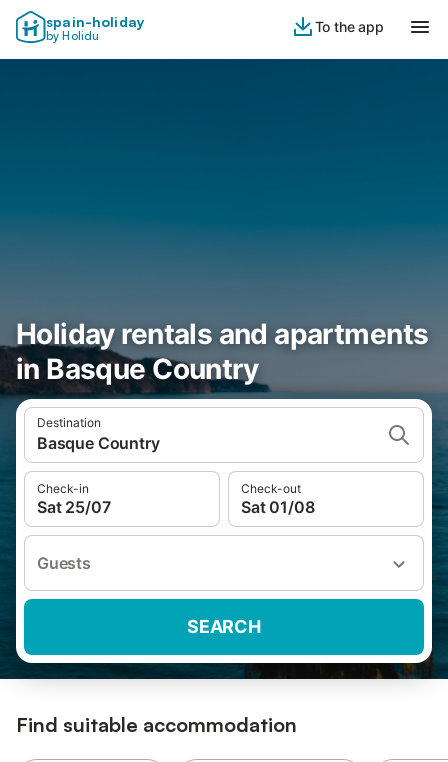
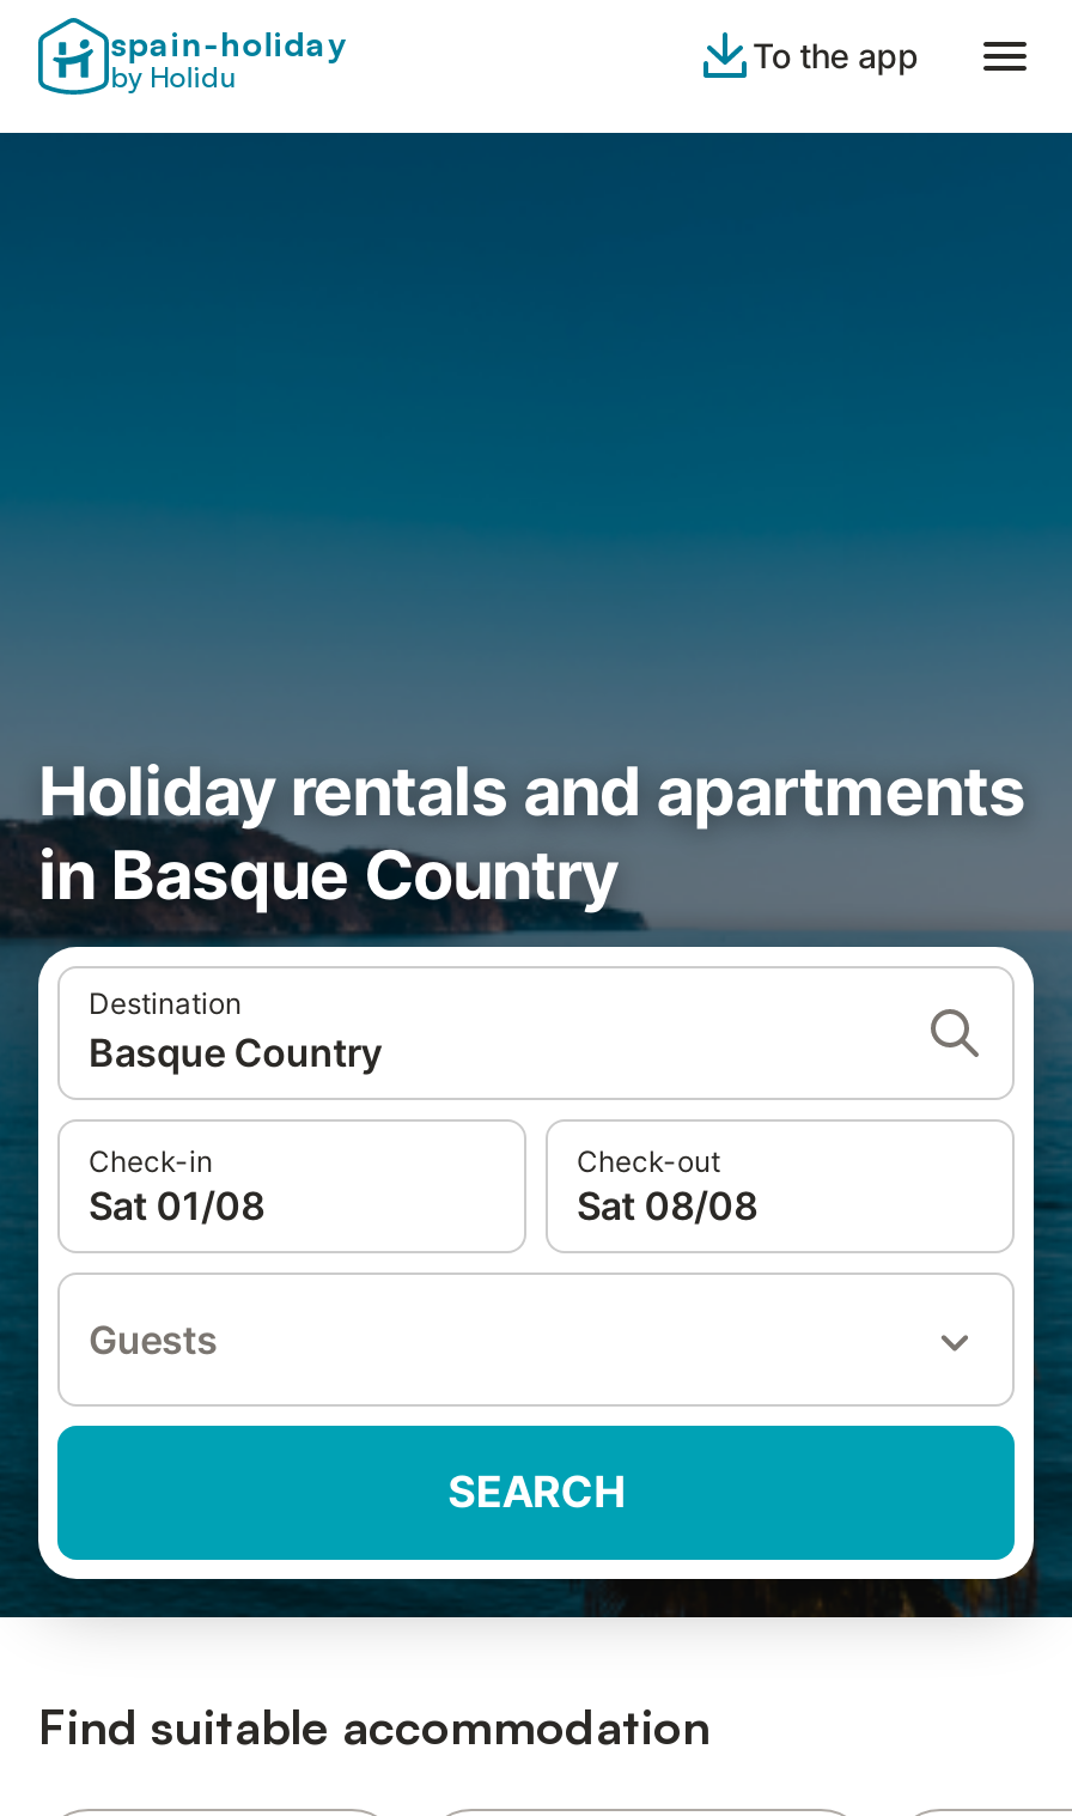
[37,497,110,517] Sat 25/07 -> [89,1182,264,1229] Sat 01/08
[241,497,314,517] Sat 01/08 -> [577,1182,757,1229] Sat 08/08

